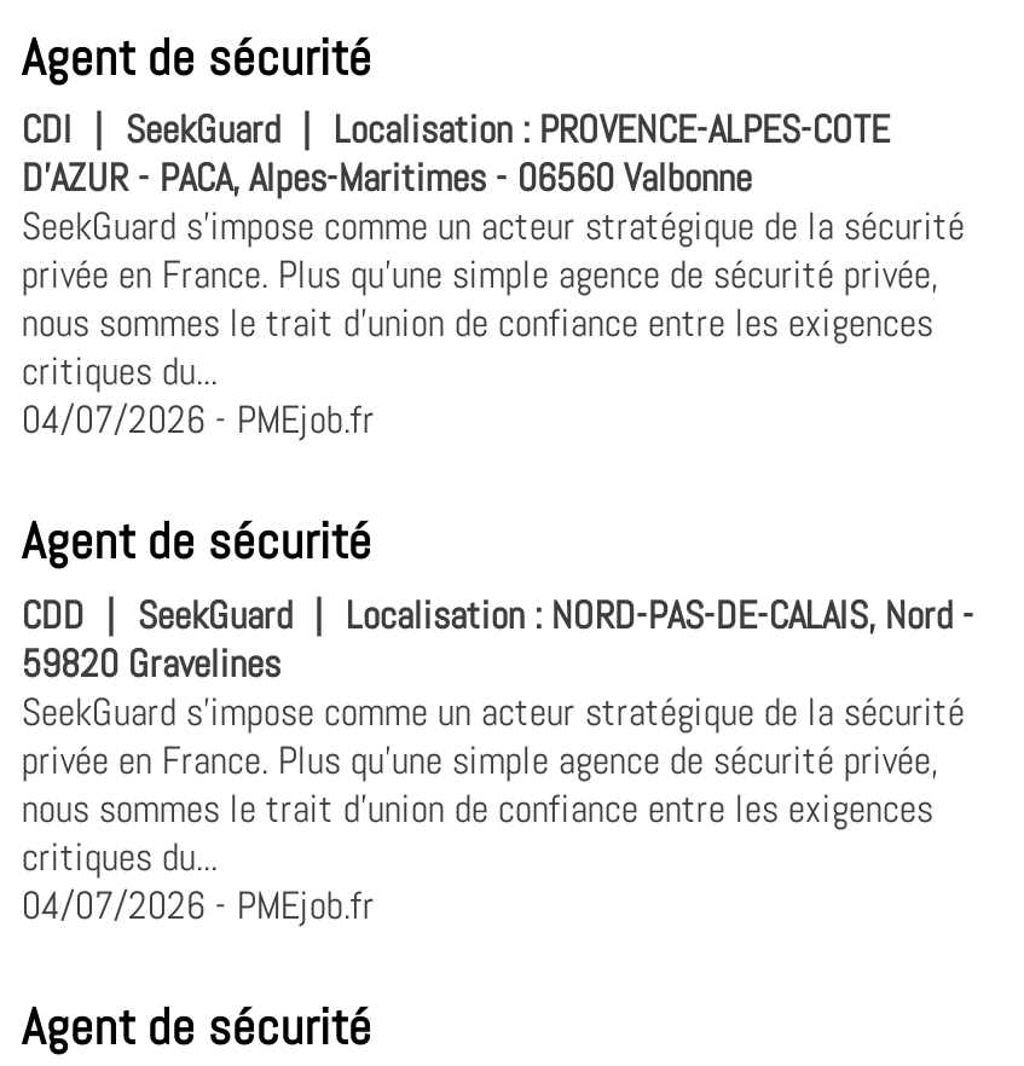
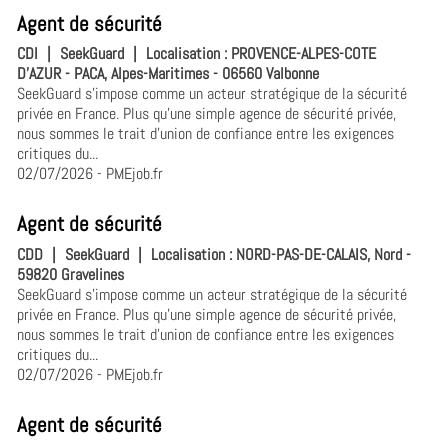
[22,394,375,445] 04/07/2026 - PMEjob.fr -> [17,163,163,184] 02/07/2026 - PMEjob.fr
[22,879,375,930] 04/07/2026 - PMEjob.fr -> [17,364,163,385] 02/07/2026 - PMEjob.fr

